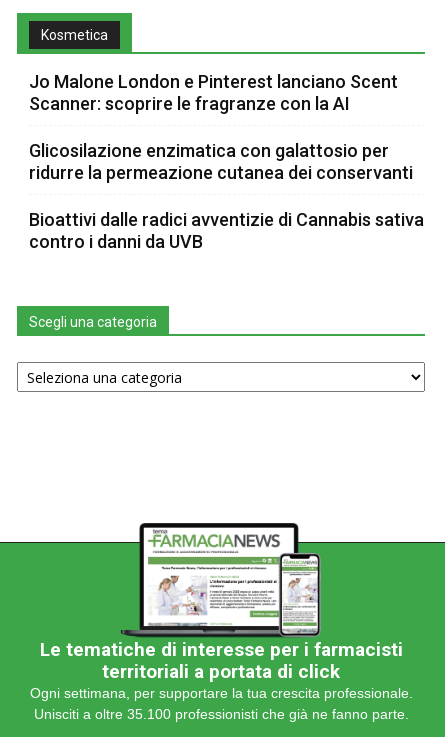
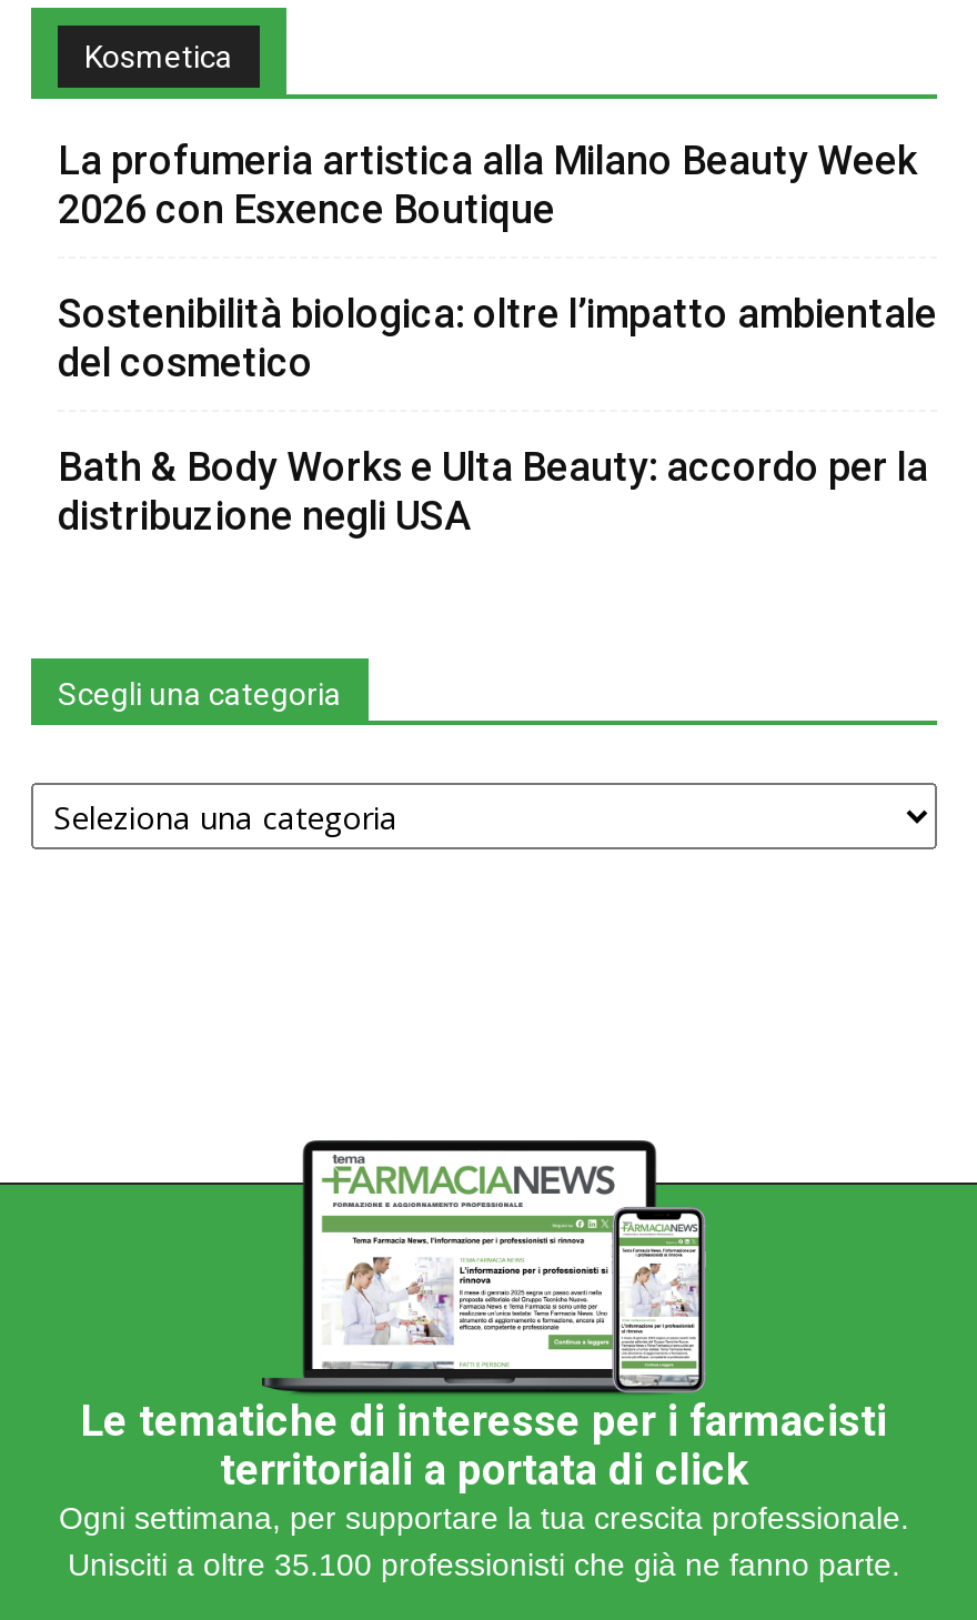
[29,71,398,114] Jo Malone London e Pinterest lanciano Scent | Scanner: scoprire le fragranze con la AI -> [58,137,917,233] La profumeria artistica alla Milano Beauty Week | 2026 con Esxence Boutique
[29,140,413,183] Glicosilazione enzimatica con galattosio per | ridurre la permeazione cutanea dei conservanti -> [58,291,937,386] Sostenibilità biologica: oltre l’impatto ambientale | del cosmetico
[29,209,424,252] Bioattivi dalle radici avventizie di Cannabis sativa | contro i danni da UVB -> [58,444,928,539] Bath & Body Works e Ulta Beauty: accordo per la | distribuzione negli USA

